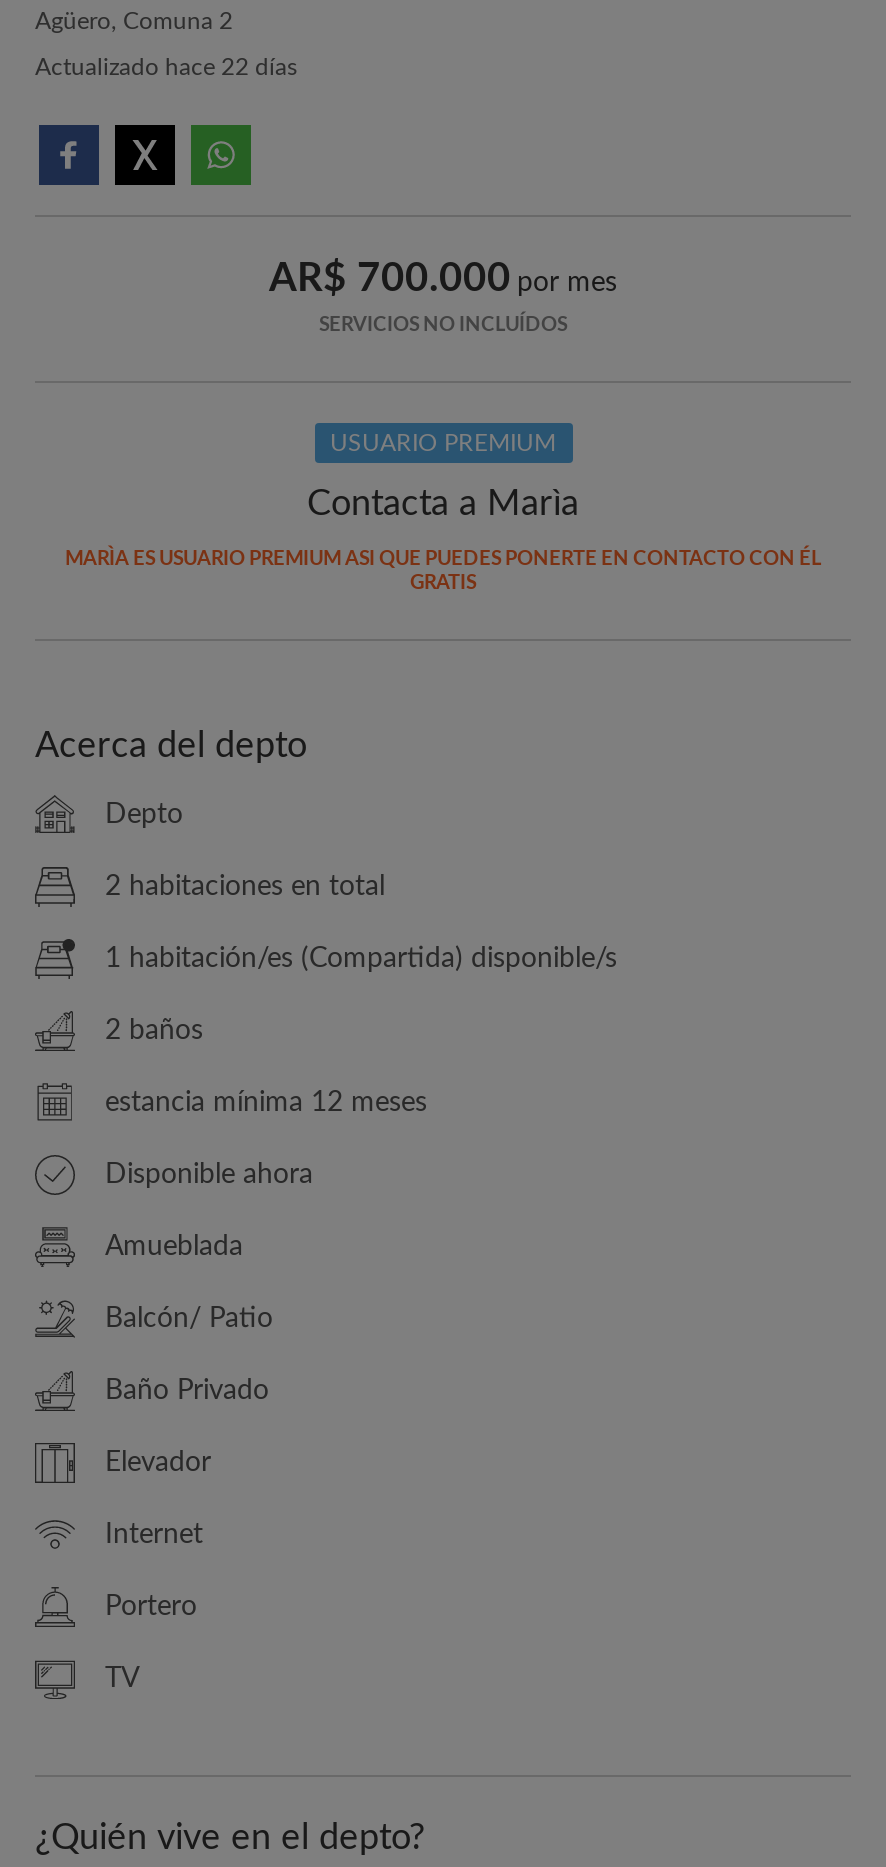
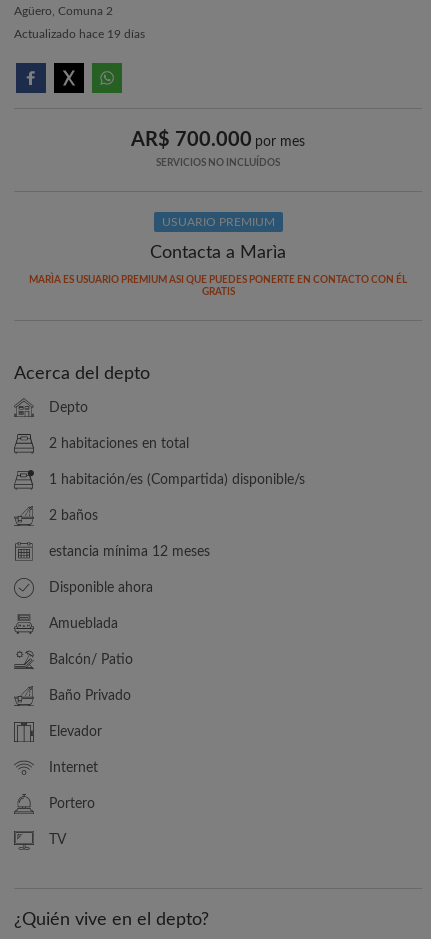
[35,55,297,79] Actualizado hace 22 días -> [14,28,145,40] Actualizado hace 19 días

